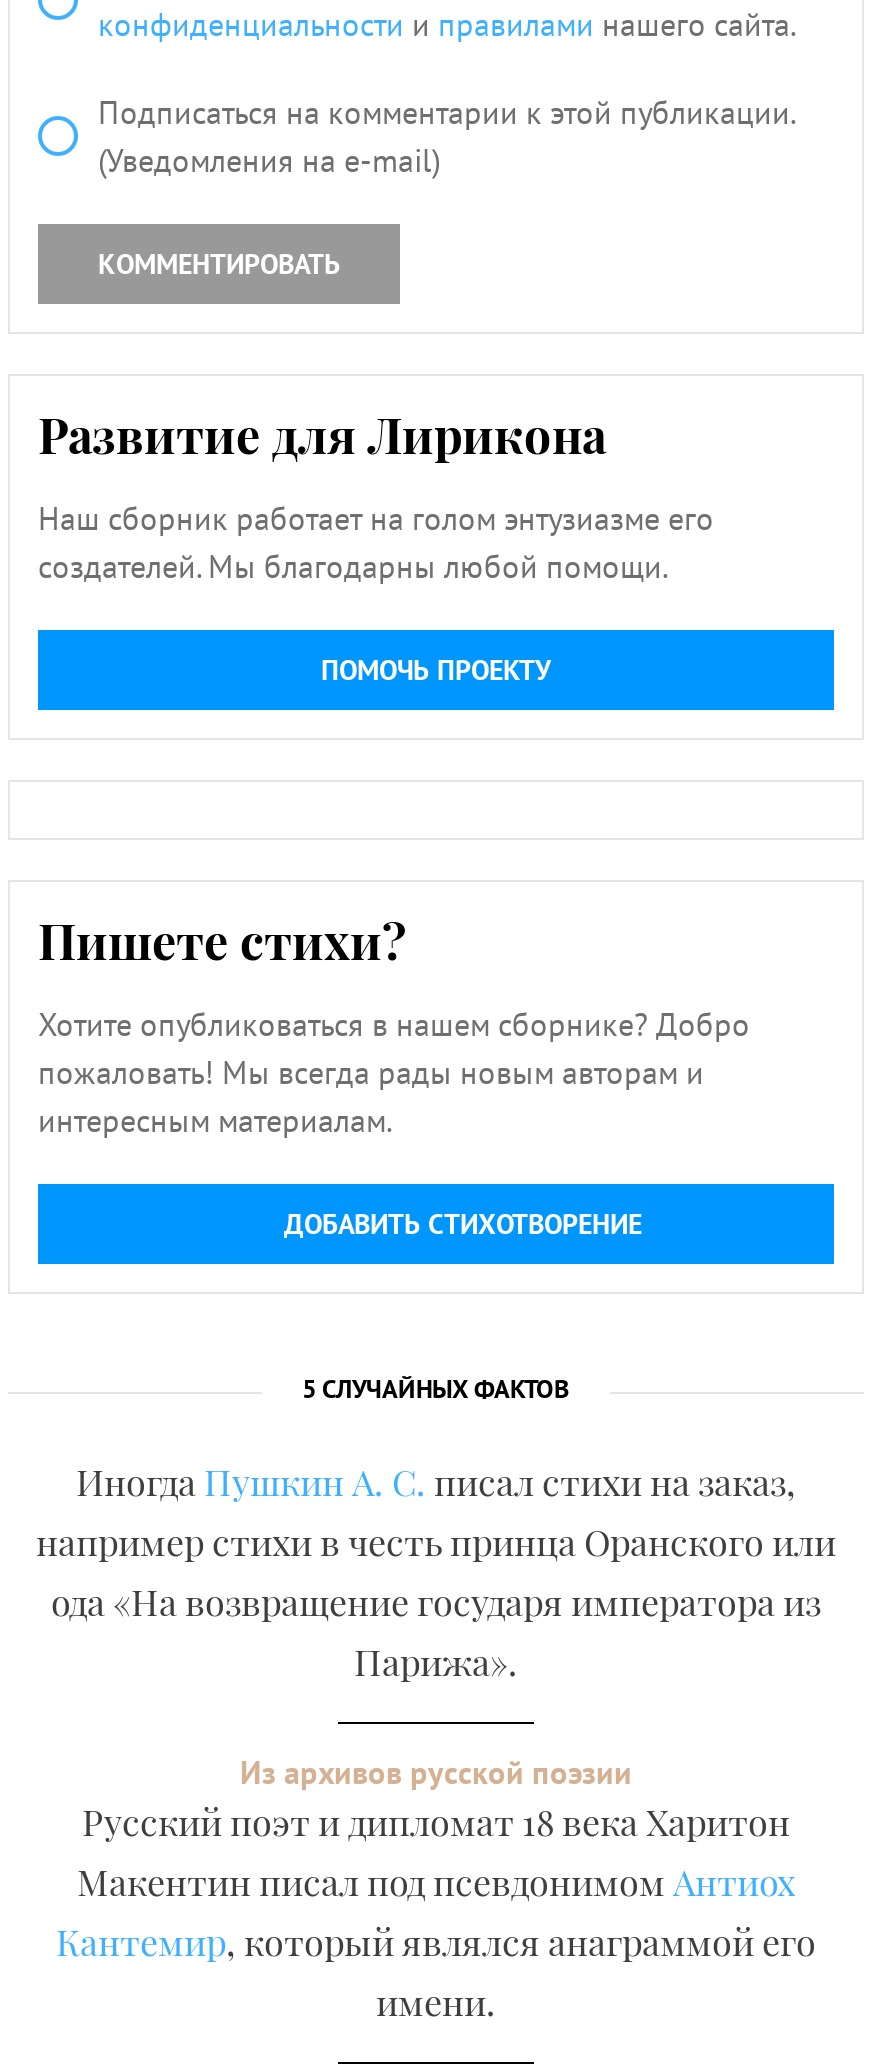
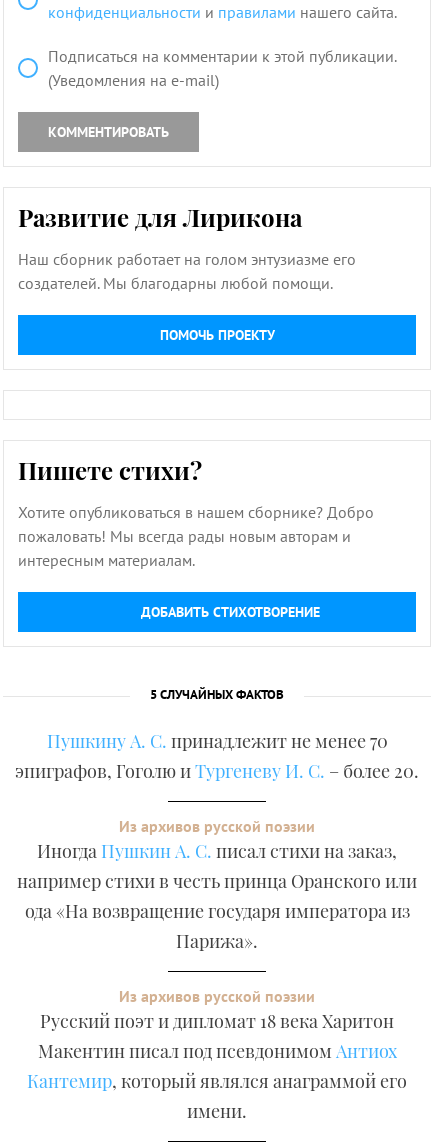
none -> [15,729,419,836] Пушкину А. С. принадлежит не менее 70 | эпиграфов, Гоголю и Тургеневу И. С. – более 20. | Из архивов русской поэзии

